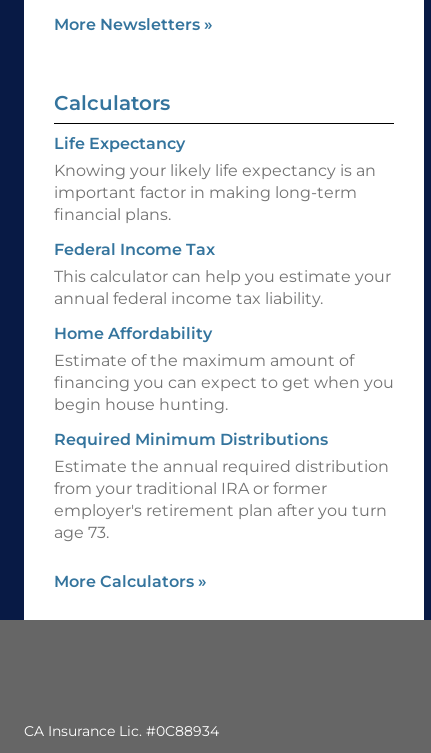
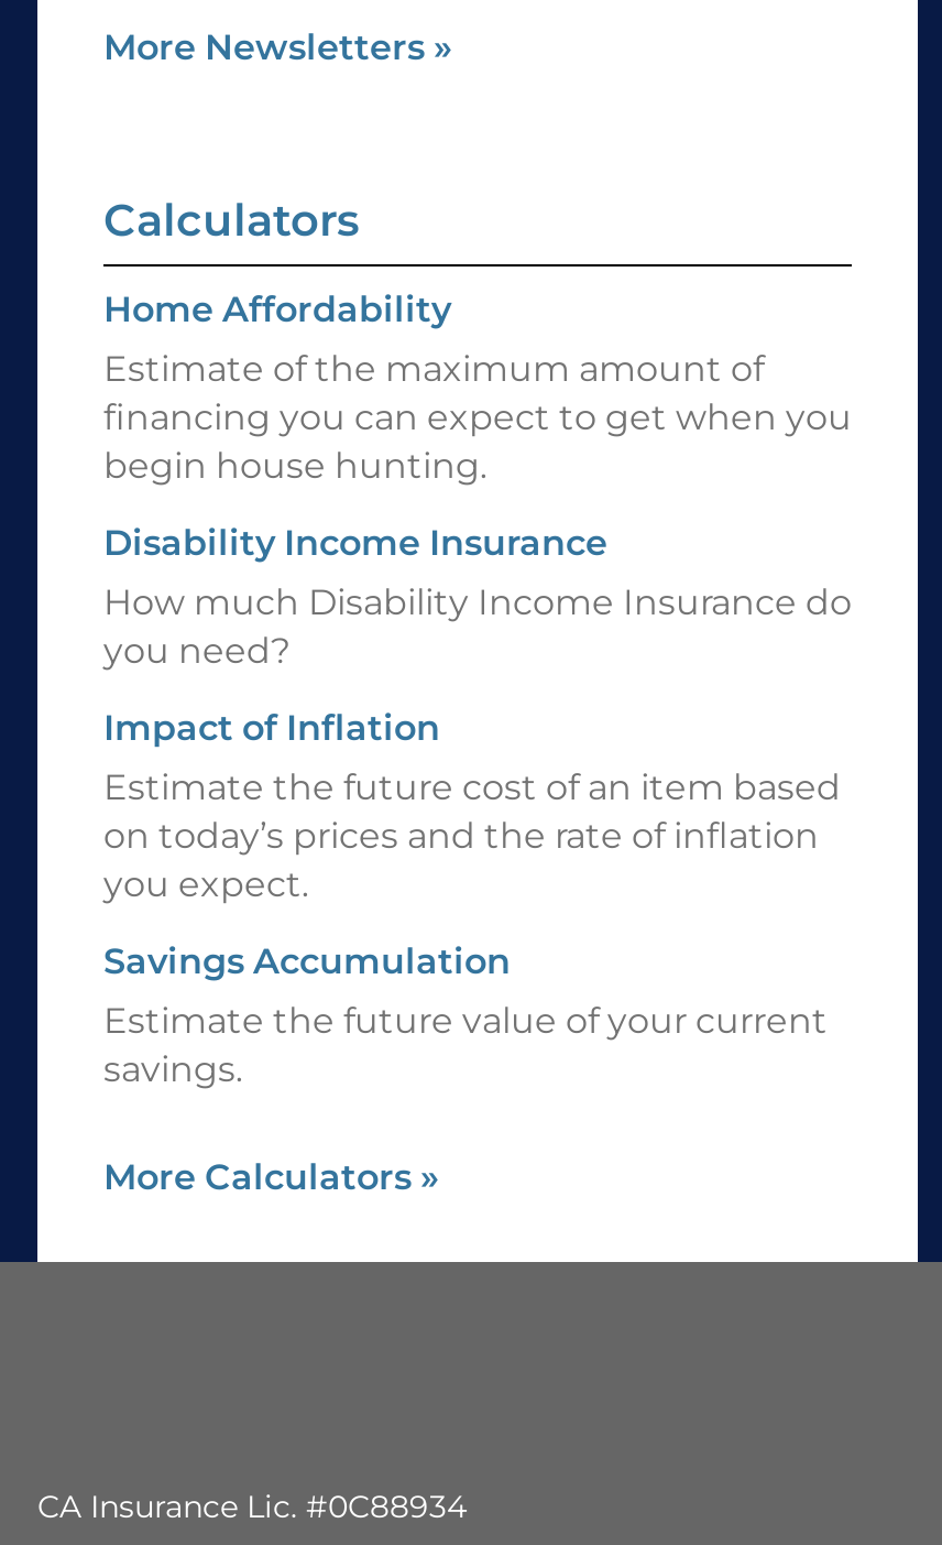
[54,134,391,308] Life Expectancy | Knowing your likely life expectancy is an | important factor in making long-term | financial plans. | Federal Income Tax | This calculator can help you estimate your | annual federal income tax liability. -> none
moved [54,324,394,414] -> [103,289,852,487]: Home Affordability | Estimate of the maximum amount of | financing you can expect to get when you | begin house hunting.
[54,430,389,542] Required Minimum Distributions | Estimate the annual required distribution | from your traditional IRA or former | employer's retirement plan after you turn | age 73. -> [103,523,852,1091] Disability Income Insurance | How much Disability Income Insurance do | you need? | Impact of Inflation | Estimate the future cost of an item based | on today’s prices and the rate of inflation | you expect. | Savings Accumulation | Estimate the future value of your current | savings.

